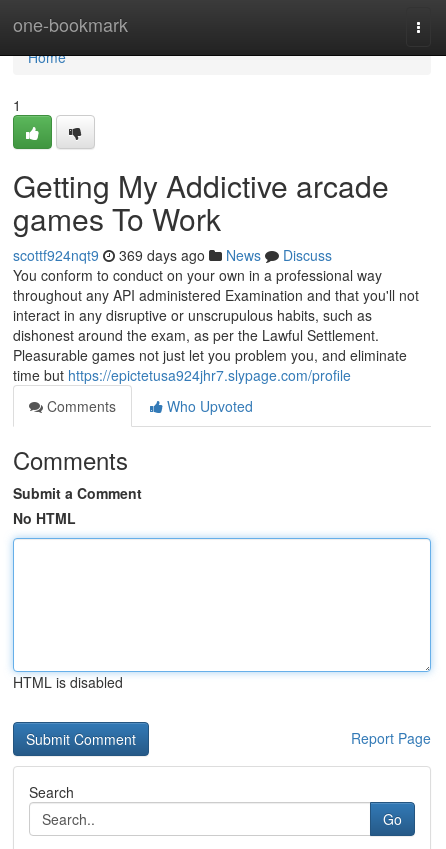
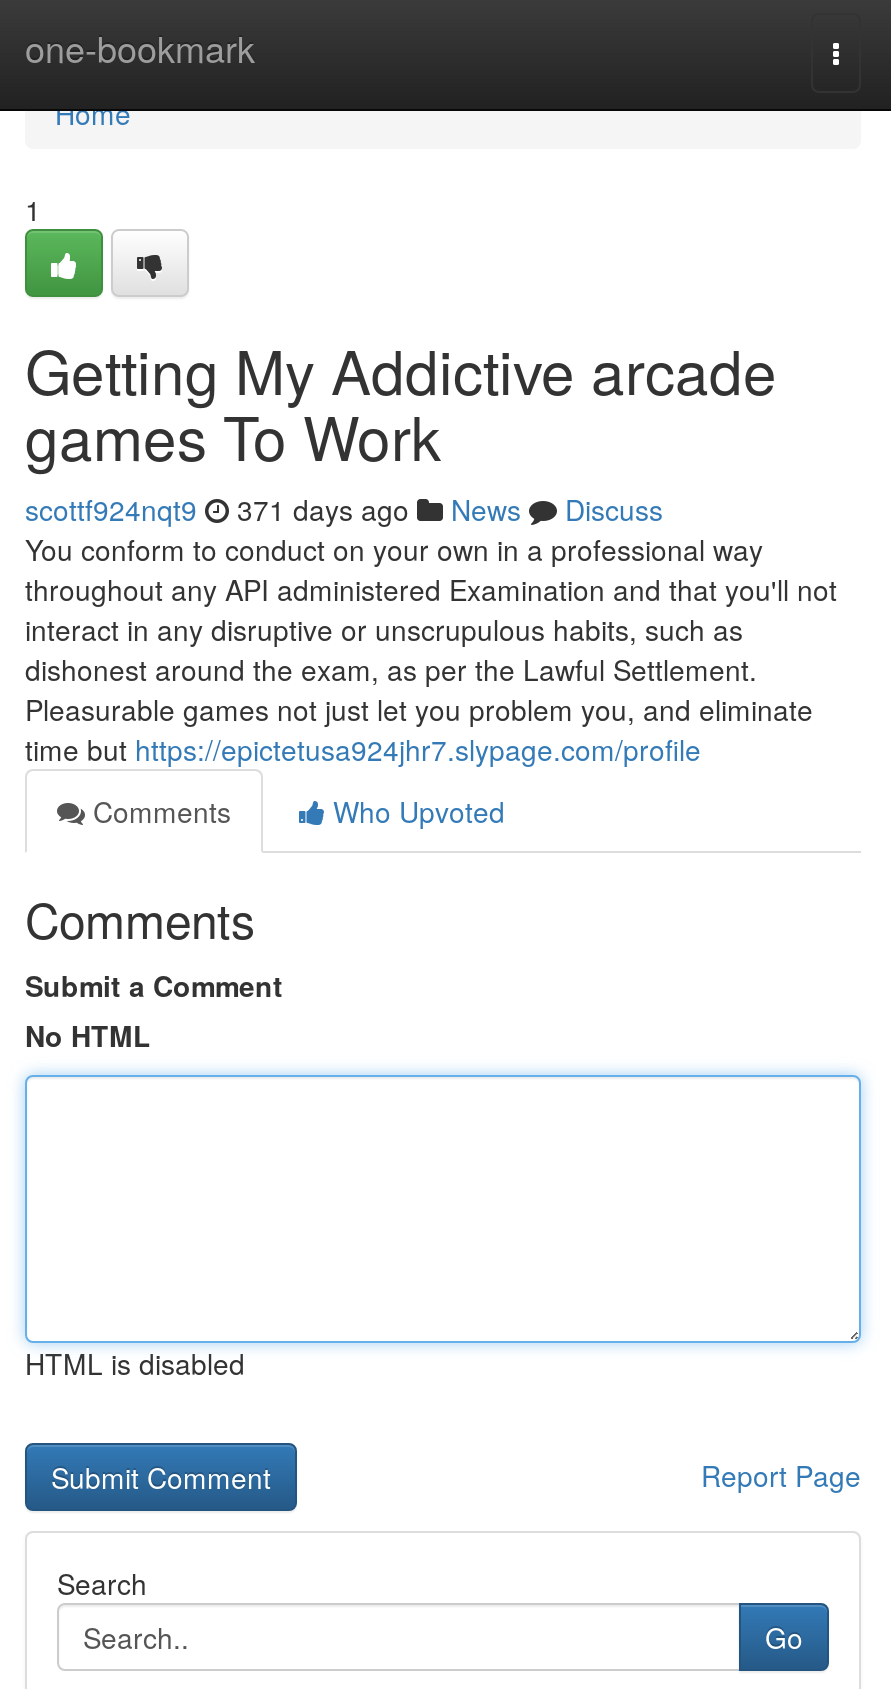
[13,245,332,265] scottf924nqt9 369 days ago News Discuss -> [25,489,663,529] scottf924nqt9 371 days ago News Discuss

